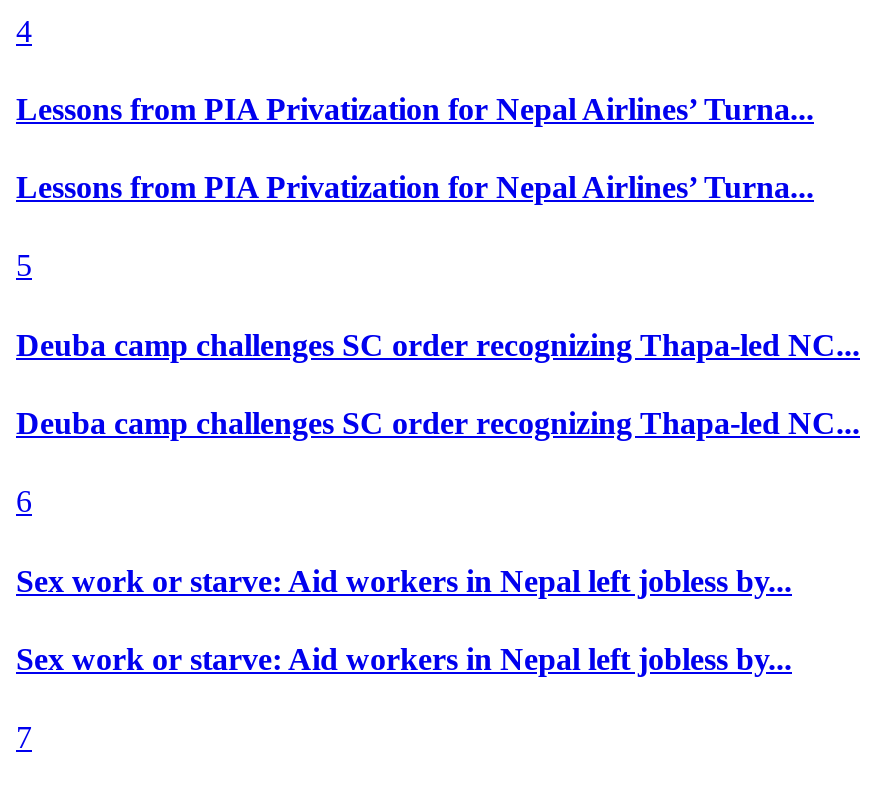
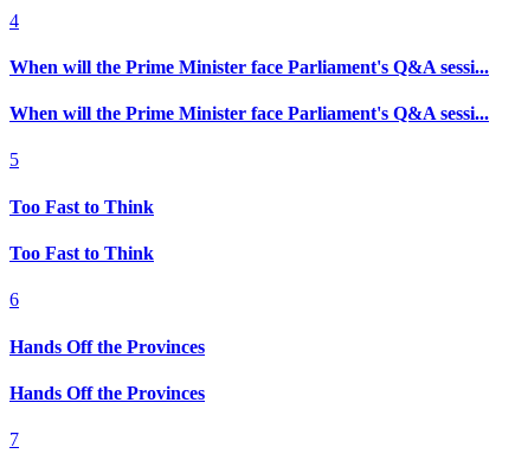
[16,92,814,126] Lessons from PIA Privatization for Nepal Airlines’ Turna... -> [9,57,489,77] When will the Prime Minister face Parliament's Q&A sessi...
[16,170,814,204] Lessons from PIA Privatization for Nepal Airlines’ Turna... -> [9,103,489,124] When will the Prime Minister face Parliament's Q&A sessi...
[16,327,860,361] Deuba camp challenges SC order recognizing Thapa-led NC... -> [9,196,154,217] Too Fast to Think
[16,406,860,440] Deuba camp challenges SC order recognizing Thapa-led NC... -> [9,243,154,263] Too Fast to Think
[16,563,792,597] Sex work or starve: Aid workers in Nepal left jobless by... -> [9,336,205,356] Hands Off the Provinces
[16,642,792,676] Sex work or starve: Aid workers in Nepal left jobless by... -> [9,383,205,403] Hands Off the Provinces

